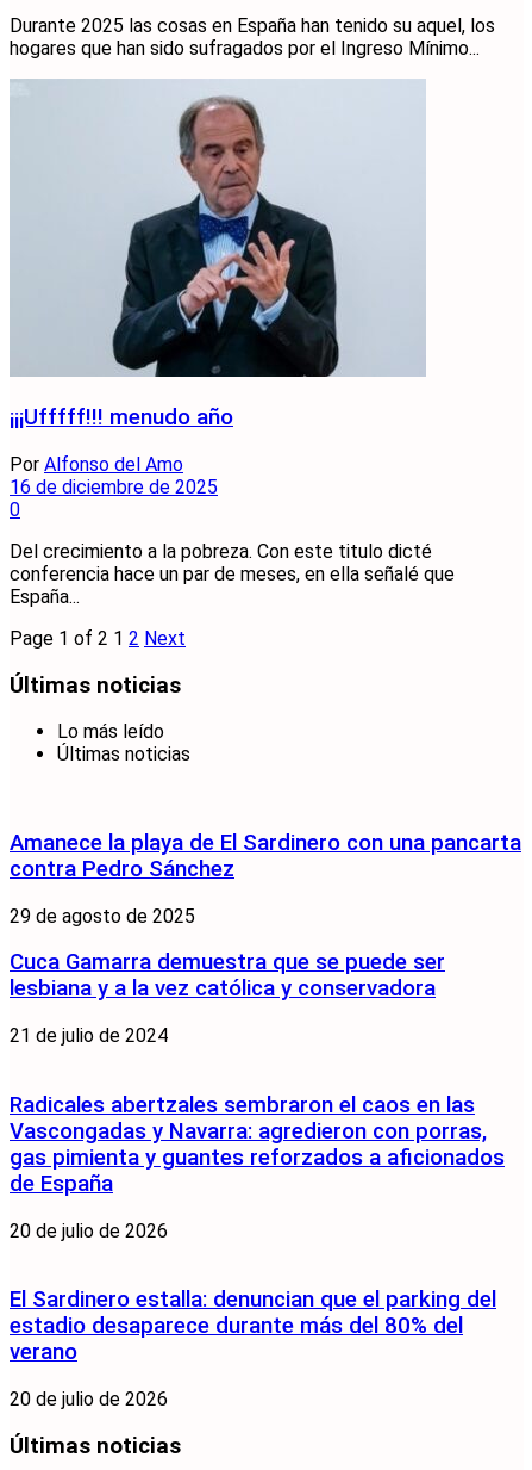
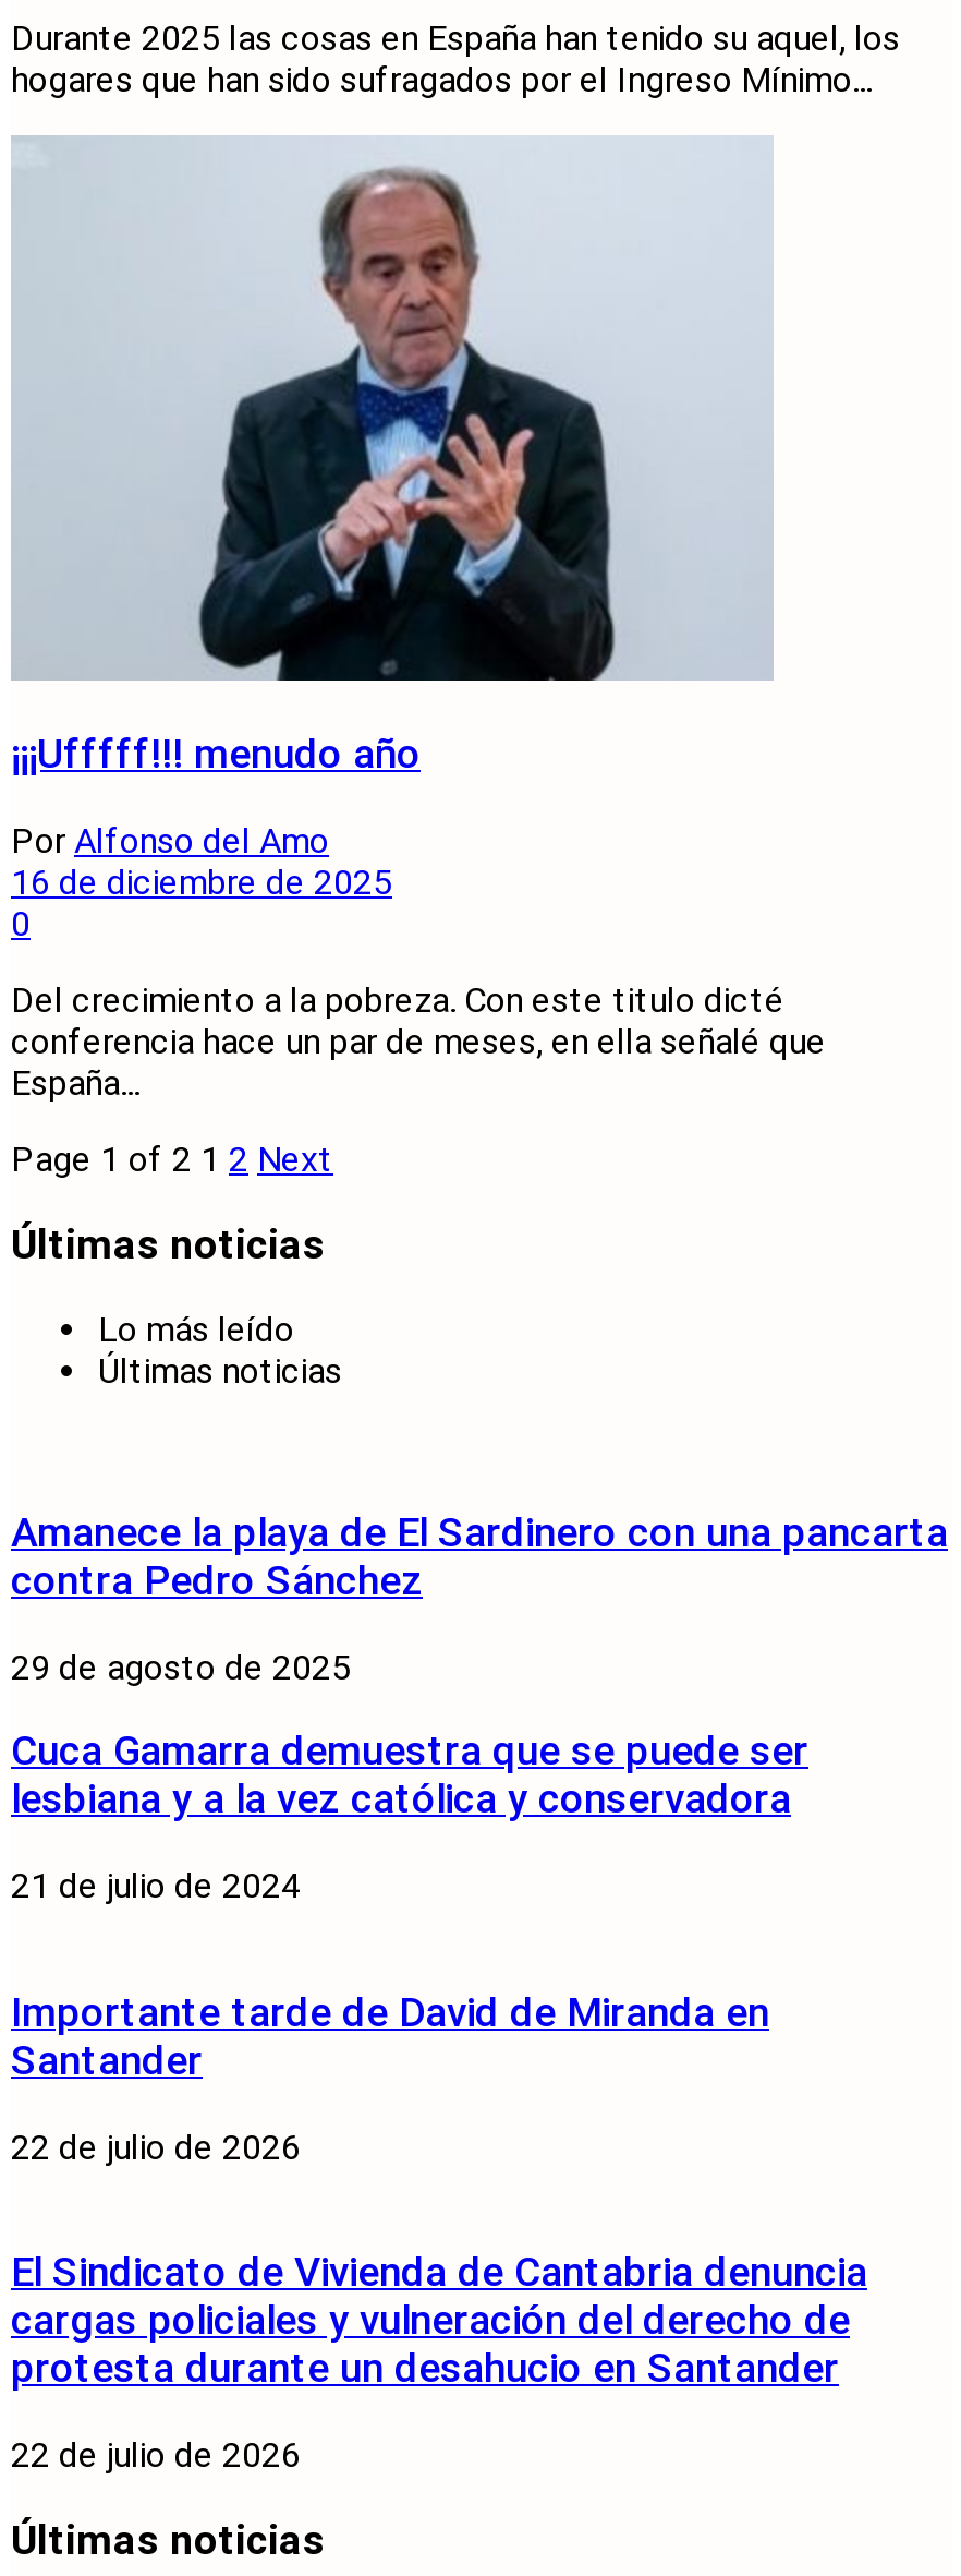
[10,1092,505,1197] Radicales abertzales sembraron el caos en las | Vascongadas y Navarra: agredieron con porras, | gas pimienta y guantes reforzados a aficionados | de España -> [11,1989,769,2085] Importante tarde de David de Miranda en | Santander
[10,1219,168,1242] 20 de julio de 2026 -> [11,2126,301,2167] 22 de julio de 2026
[10,1287,496,1365] El Sardinero estalla: denuncian que el parking del | estadio desaparece durante más del 80% del | verano -> [11,2249,867,2393] El Sindicato de Vivienda de Cantabria denuncia | cargas policiales y vulneración del derecho de | protesta durante un desahucio en Santander
[10,1388,168,1410] 20 de julio de 2026 -> [11,2434,301,2476] 22 de julio de 2026

